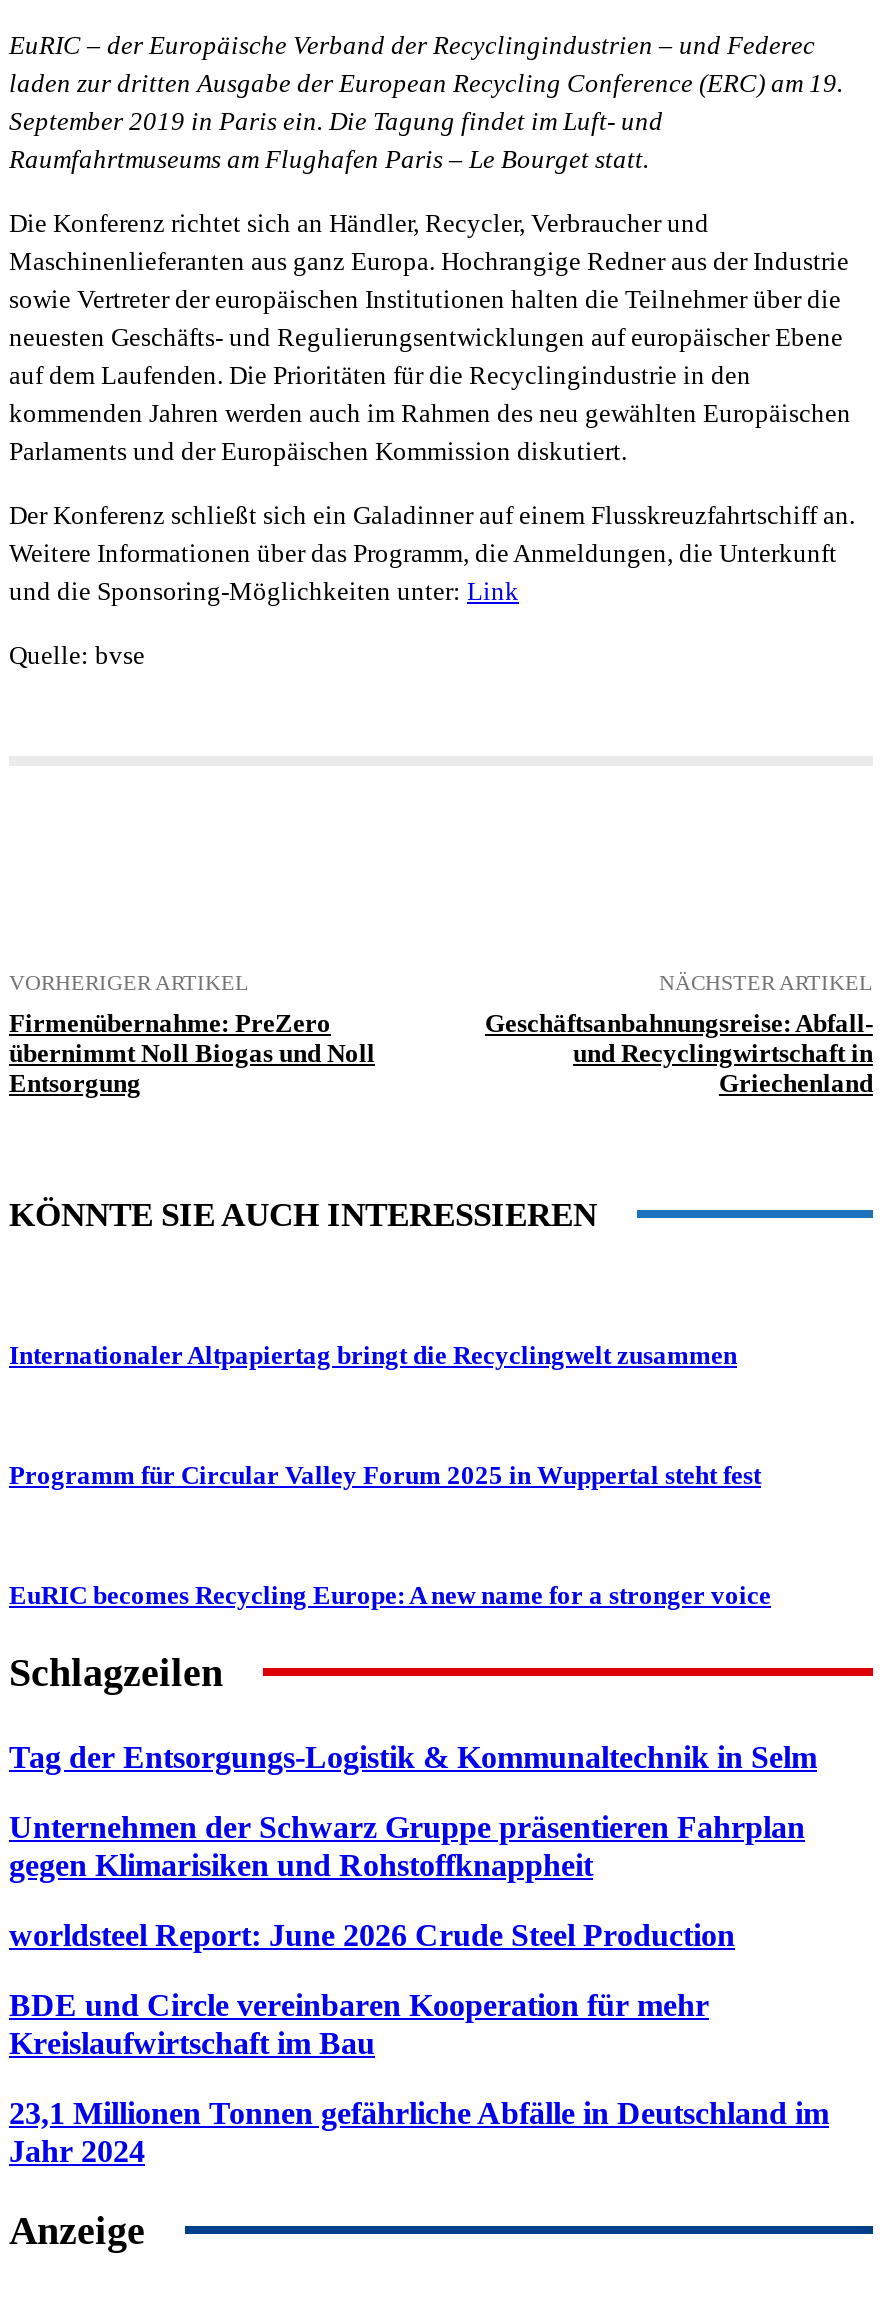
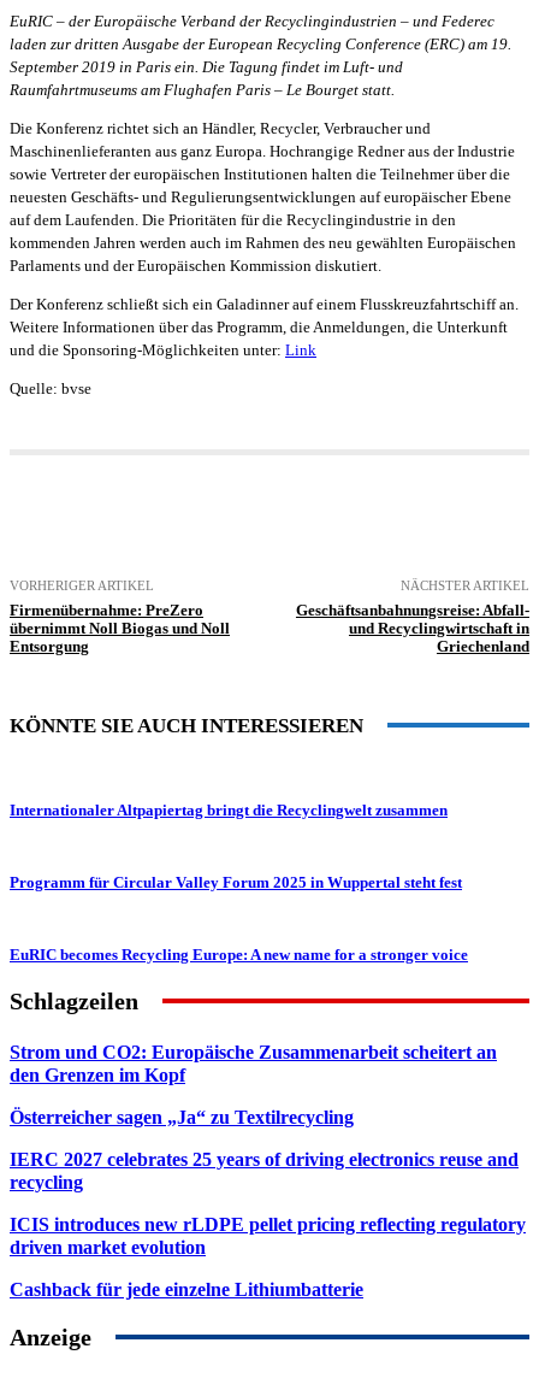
[9,1739,817,1773] Tag der Entsorgungs-Logistik & Kommunaltechnik in Selm -> [10,1041,497,1085] Strom und CO2: Europäische Zusammenarbeit scheitert an | den Grenzen im Kopf
[9,1809,805,1881] Unternehmen der Schwarz Gruppe präsentieren Fahrplan | gegen Klimarisiken und Rohstoffknappheit -> [10,1106,354,1127] Österreicher sagen „Ja“ zu Textilrecycling
[9,1917,735,1951] worldsteel Report: June 2026 Crude Steel Production -> [10,1148,519,1192] IERC 2027 celebrates 25 years of driving electronics reuse and | recycling
[9,1987,709,2059] BDE und Circle vereinbaren Kooperation für mehr | Kreislaufwirtschaft im Bau -> [10,1214,526,1257] ICIS introduces new rLDPE pellet pricing reflecting regulatory | driven market evolution
[9,2095,829,2167] 23,1 Millionen Tonnen gefährliche Abfälle in Deutschland im | Jahr 2024 -> [10,1279,363,1299] Cashback für jede einzelne Lithiumbatterie

